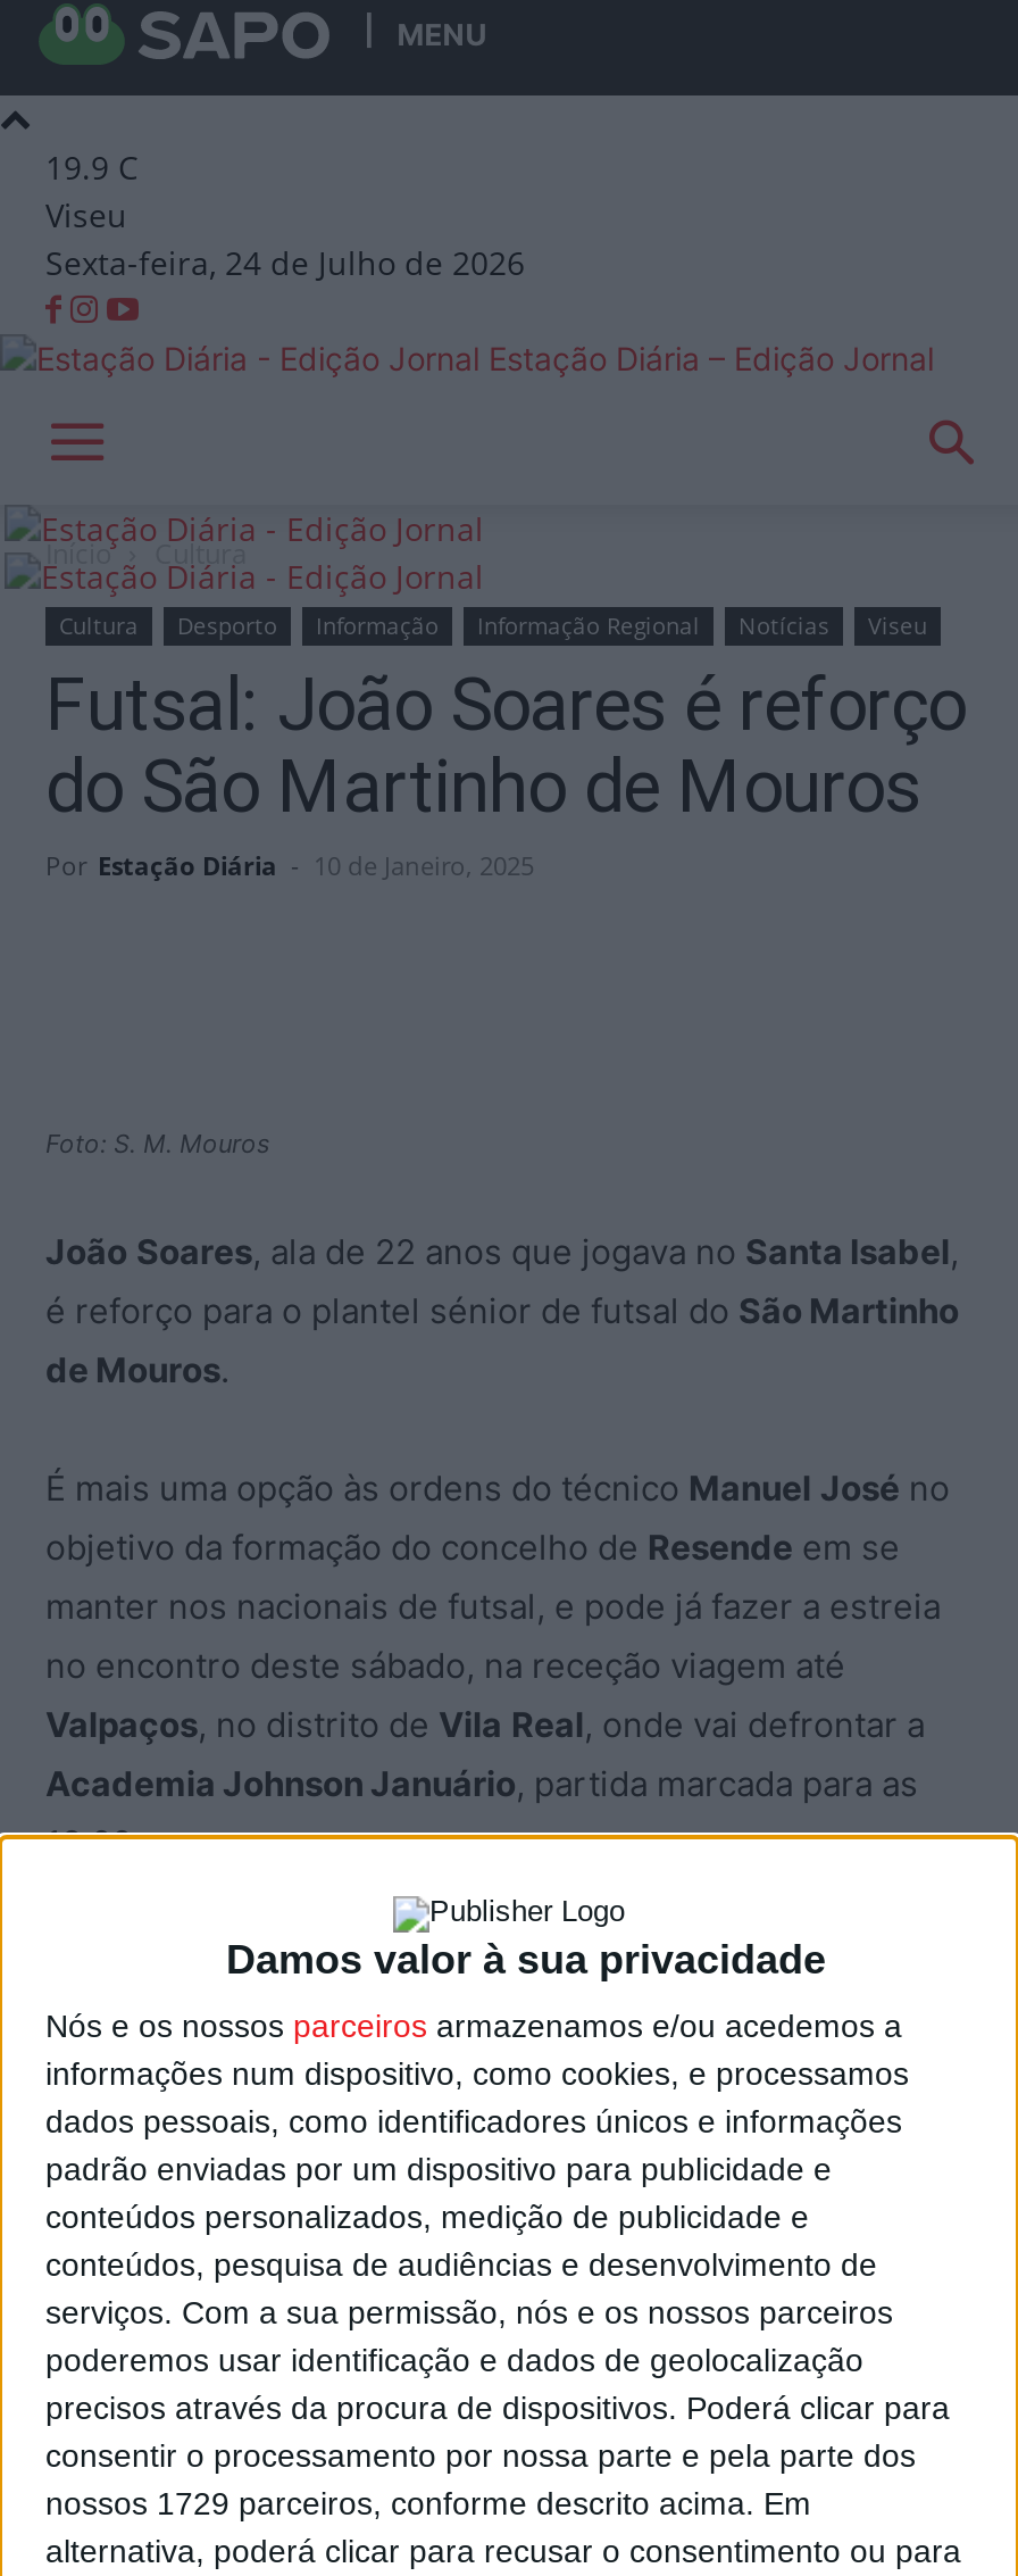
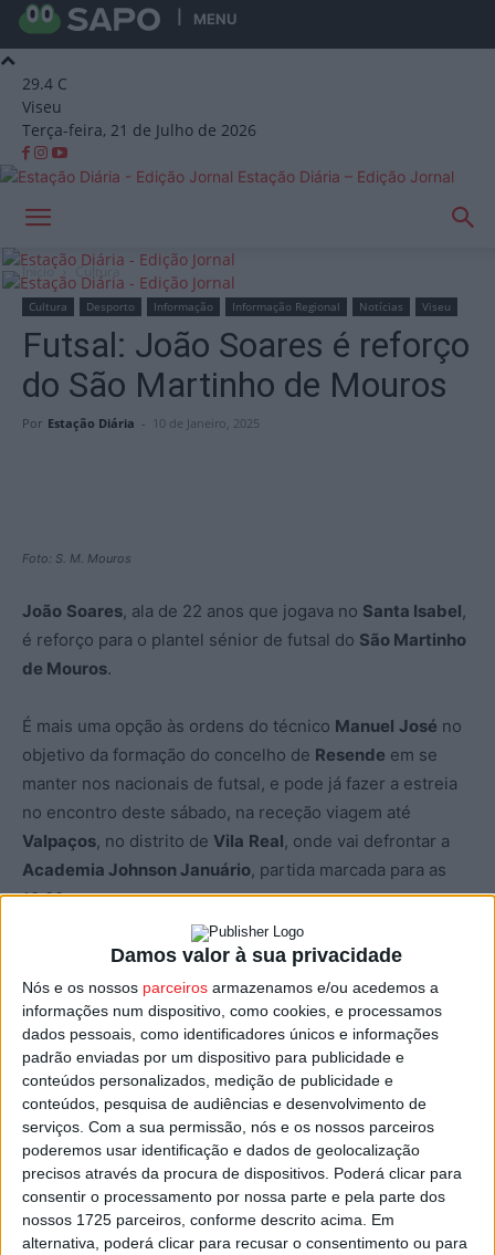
[45,146,139,189] 19.9 C -> [22,73,67,94] 29.4 C
[45,241,525,284] Sexta-feira, 24 de Julho de 2026 -> [22,119,256,140] Terça-feira, 21 de Julho de 2026
[45,2485,811,2521] nossos 1729 parceiros, conforme descrito acima. Em -> [22,1211,394,1228] nossos 1725 parceiros, conforme descrito acima. Em

